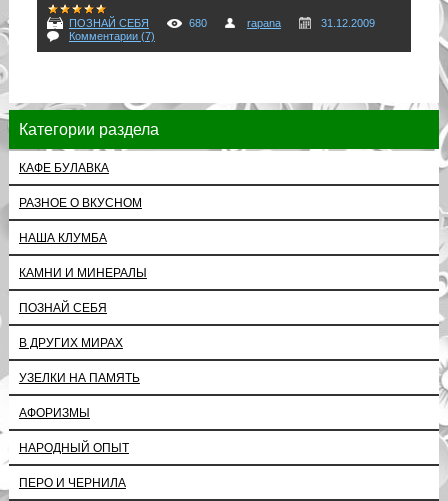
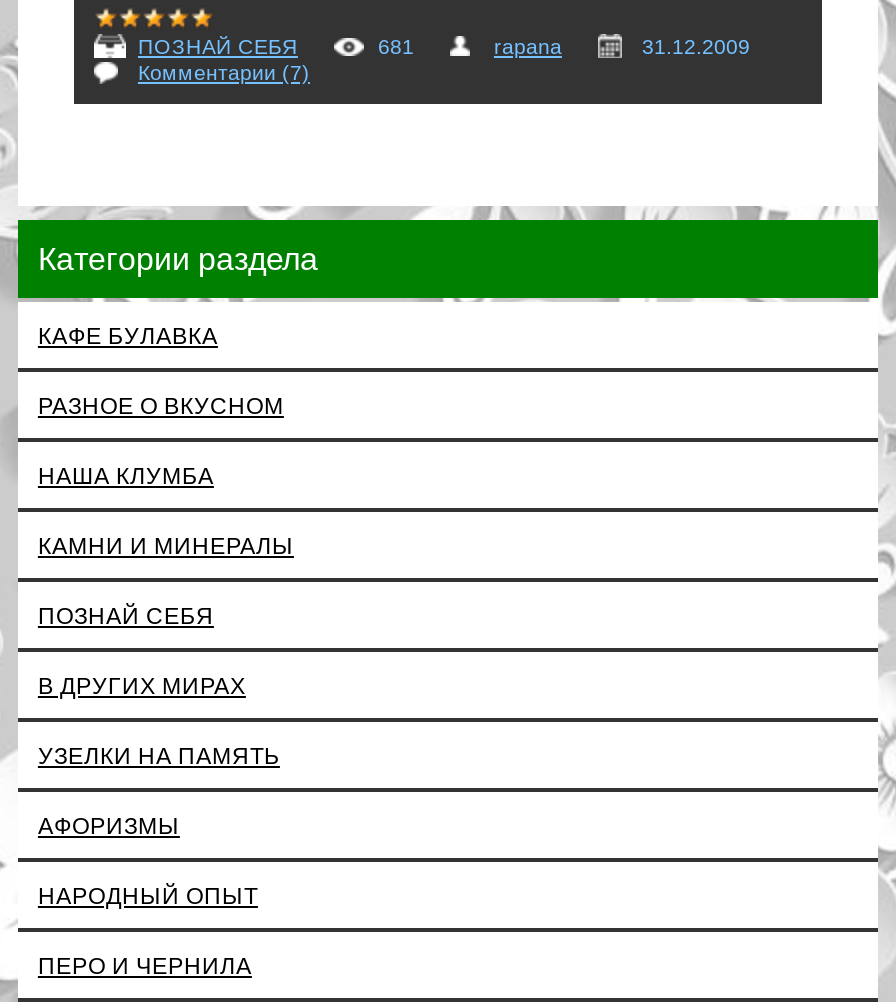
[189,17,207,29] 680 -> [378,33,414,57] 681

